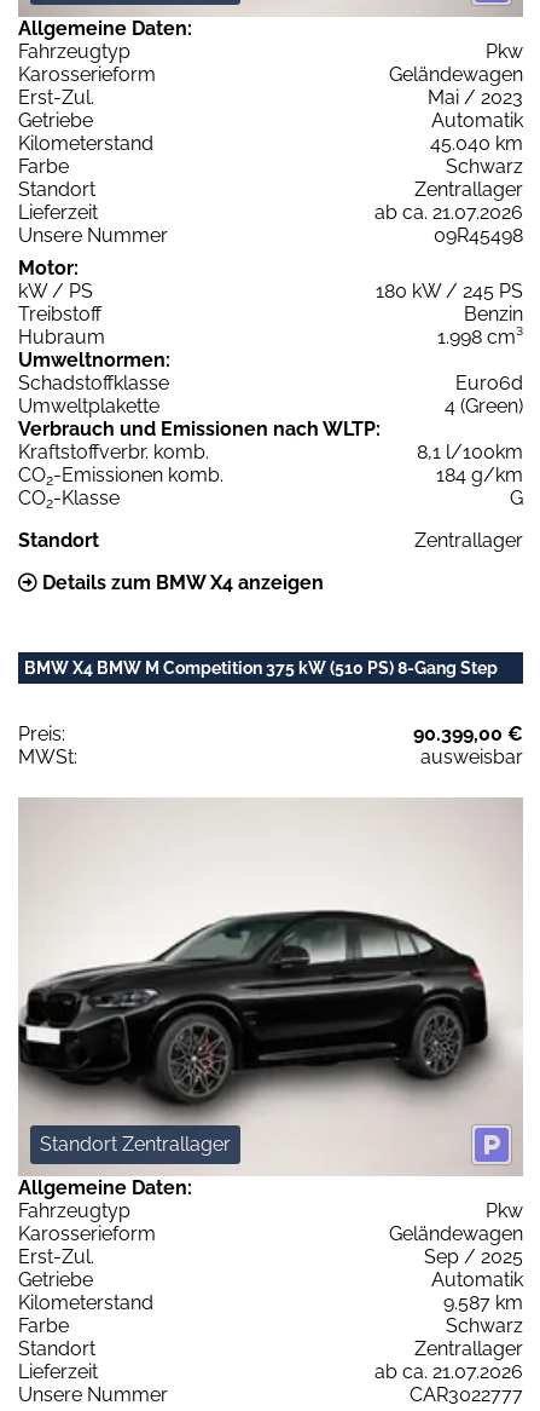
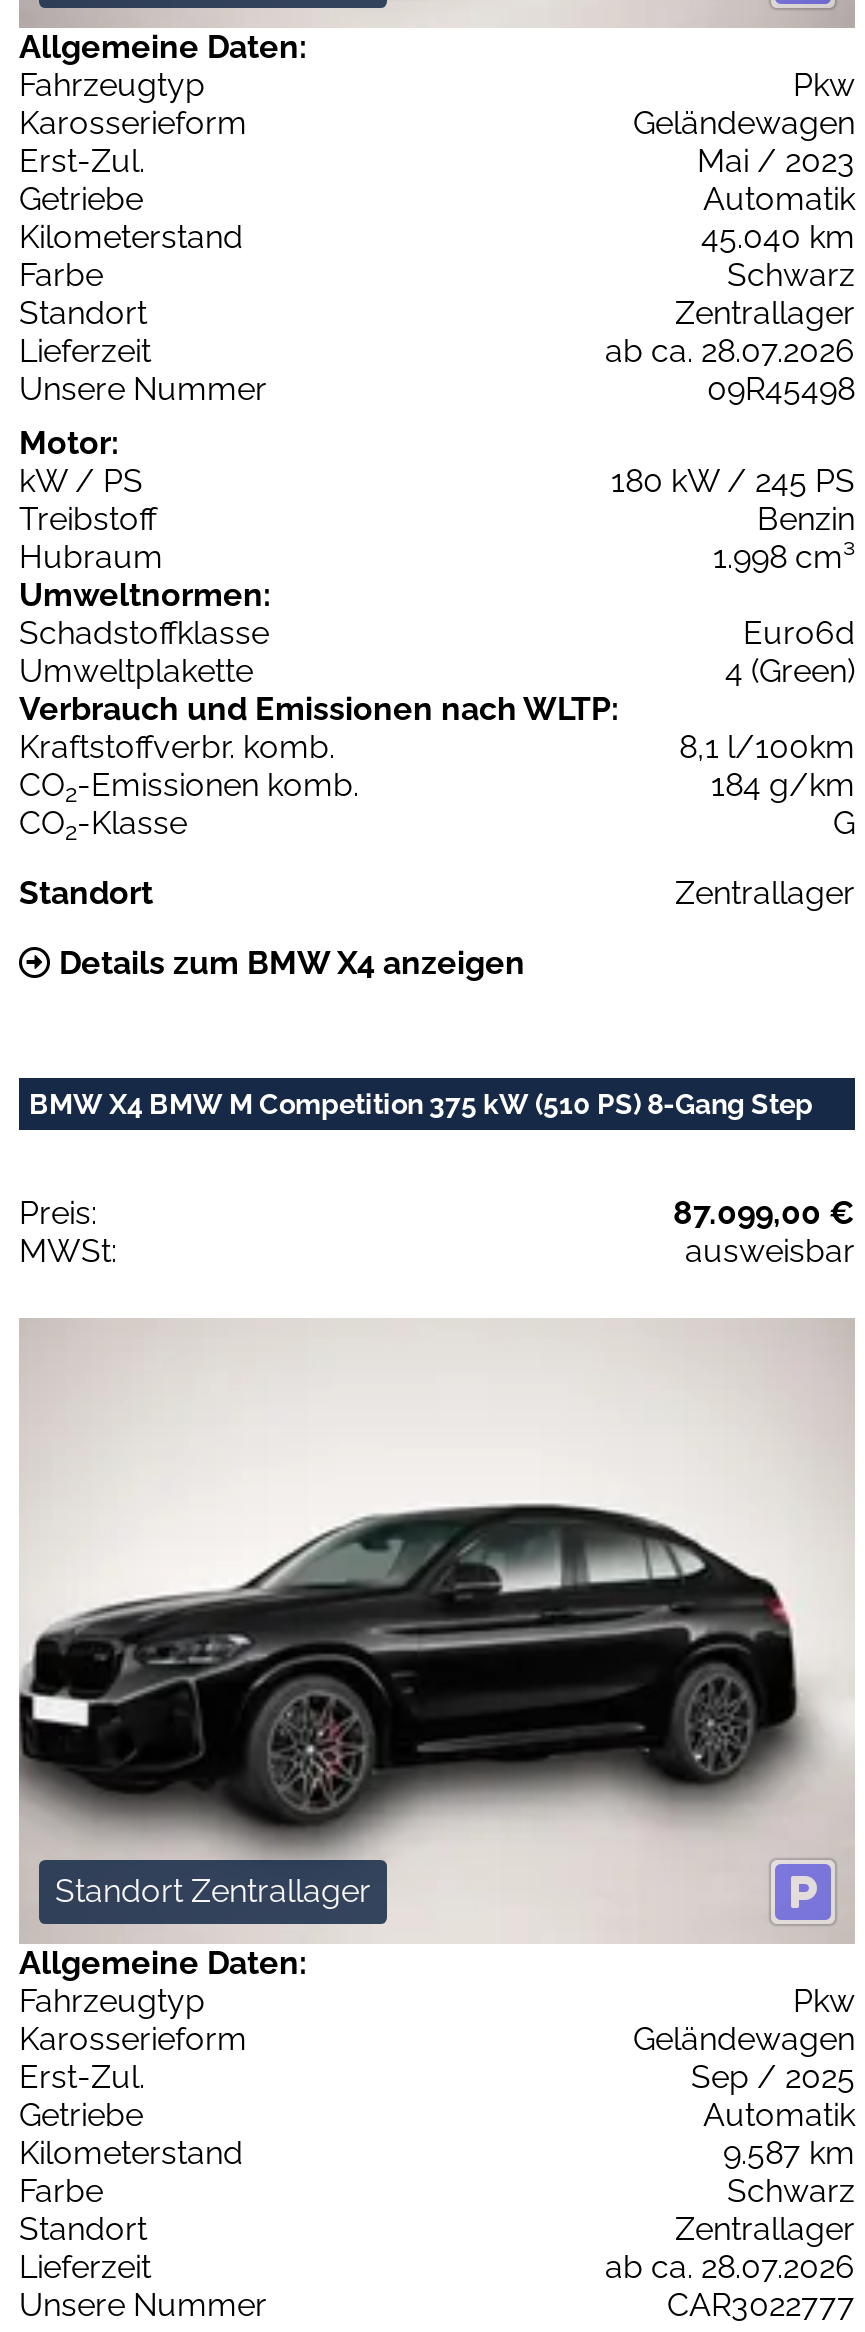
[374,201,523,224] ab ca. 21.07.2026 -> [605,331,855,369] ab ca. 28.07.2026
[413,722,523,745] 90.399,00 € -> [673,1193,855,1231] 87.099,00 €
[374,1360,523,1383] ab ca. 21.07.2026 -> [605,2248,855,2286] ab ca. 28.07.2026

